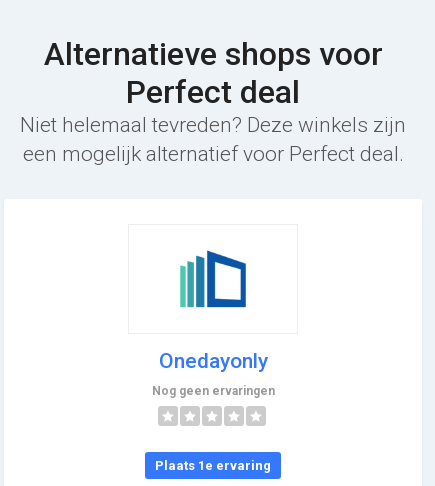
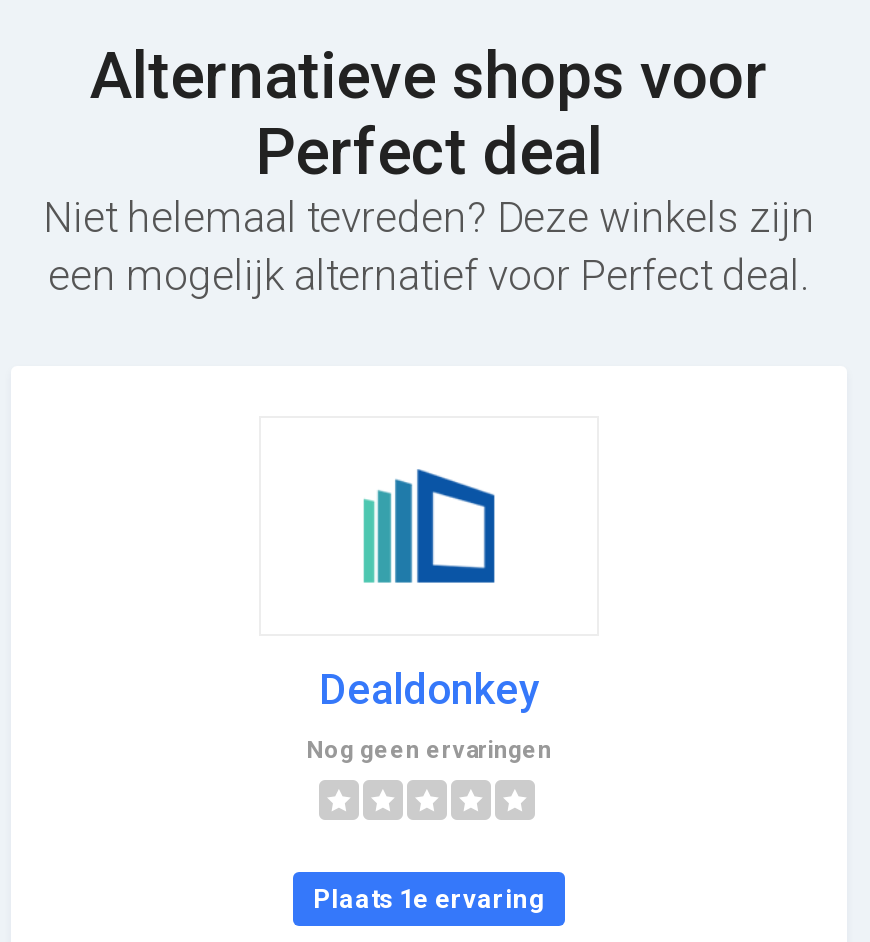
[158,349,267,373] Onedayonly -> [319,666,539,714] Dealdonkey

